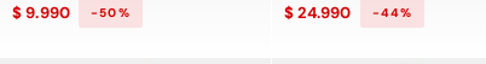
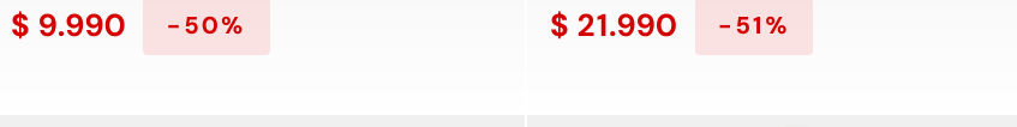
[283,3,351,23] $ 24.990 -> [550,6,677,46] $ 21.990
[372,5,413,21] -44% -> [718,10,790,41] -51%

